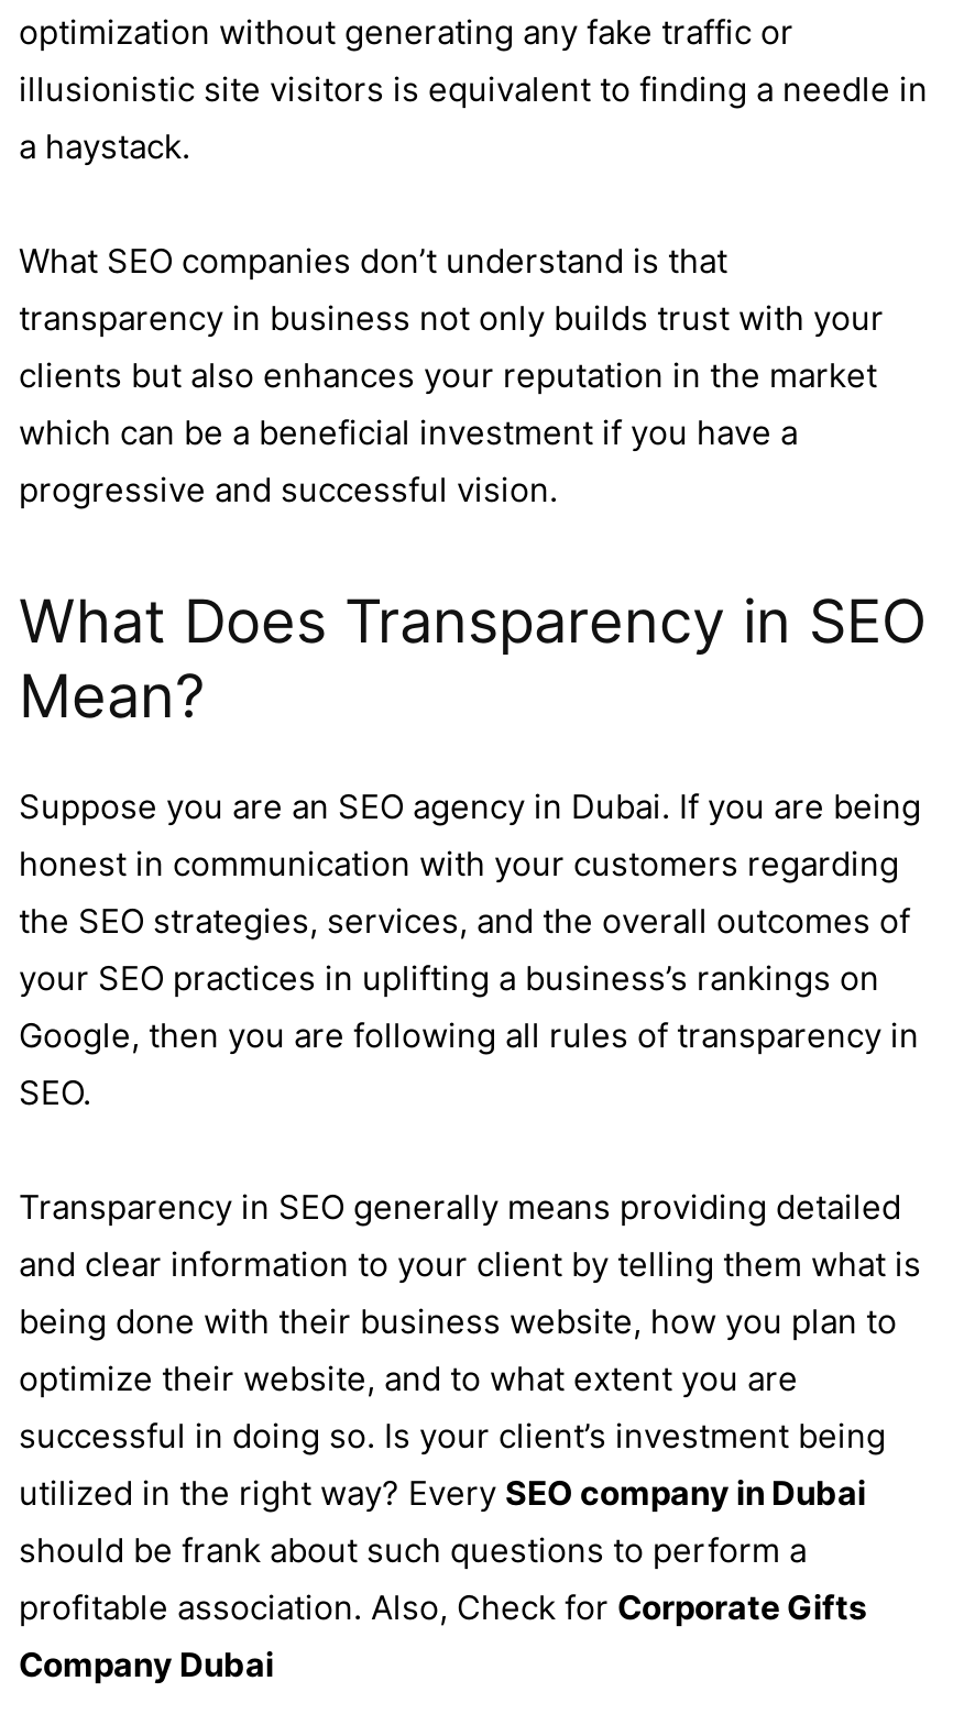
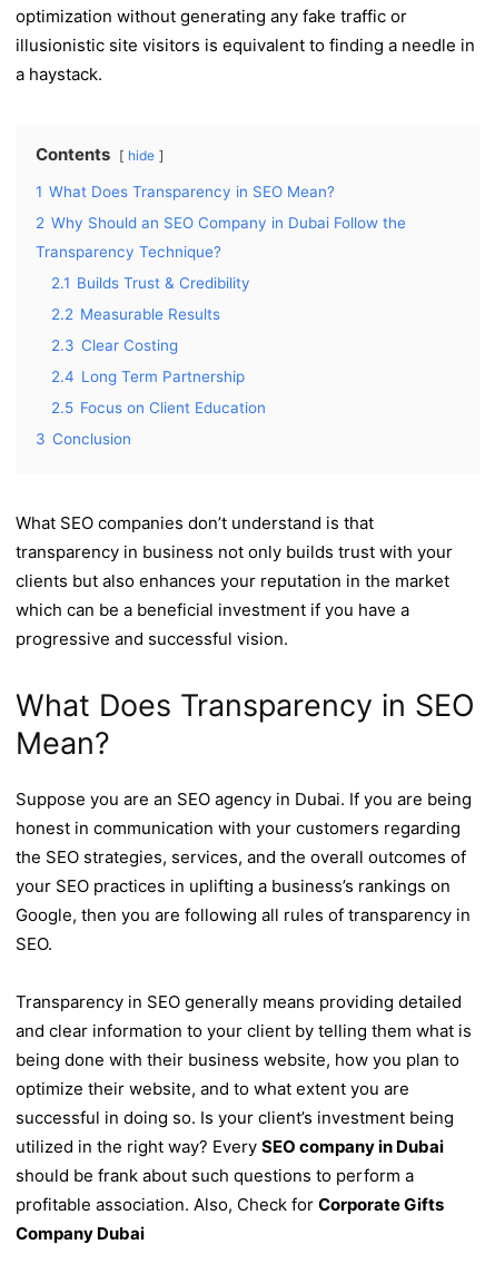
none -> [36,144,406,448] Contents | hide | 1 What Does Transparency in SEO Mean? | 2 Why Should an SEO Company in Dubai Follow the | Transparency Technique? | 2.1 Builds Trust & Credibility | 2.2 Measurable Results | 2.3 Clear Costing | 2.4 Long Term Partnership | 2.5 Focus on Client Education | 3 Conclusion

